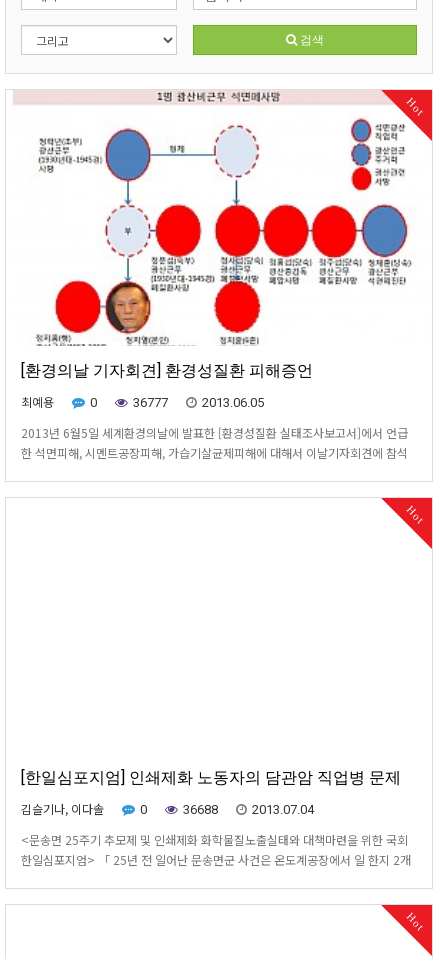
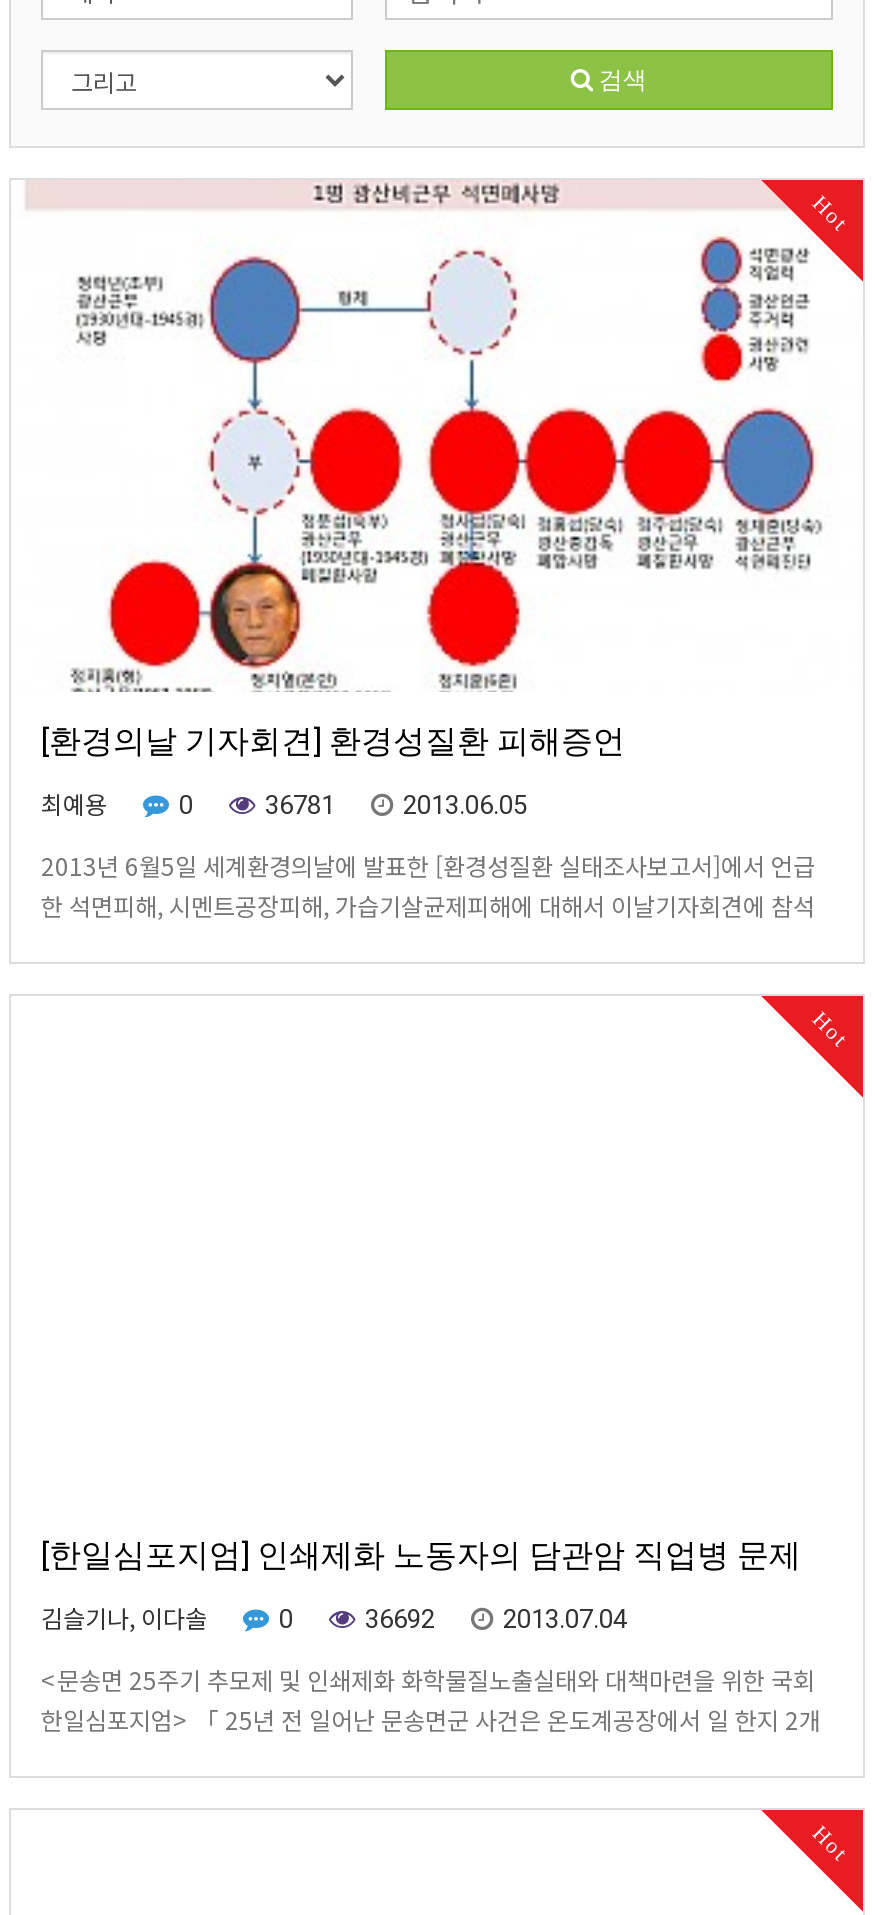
[87,395,264,410] 0 36777 2013.06.05 -> [173,789,527,819] 0 36781 2013.06.05
[137,802,314,817] 0 36688 2013.07.04 -> [273,1604,627,1634] 0 36692 2013.07.04

